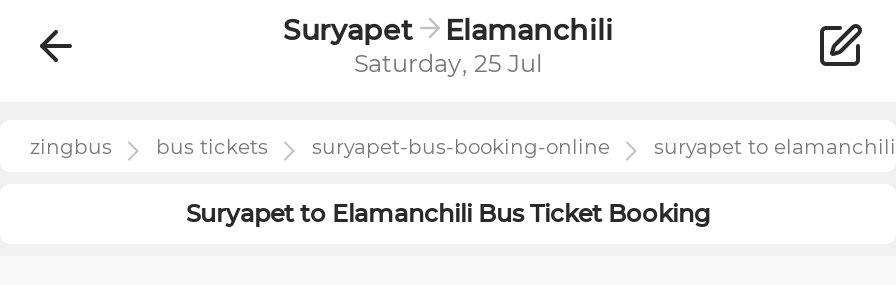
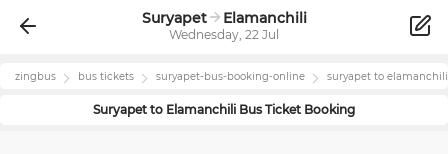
[354,48,542,78] Saturday, 25 Jul -> [169,27,279,42] Wednesday, 22 Jul

